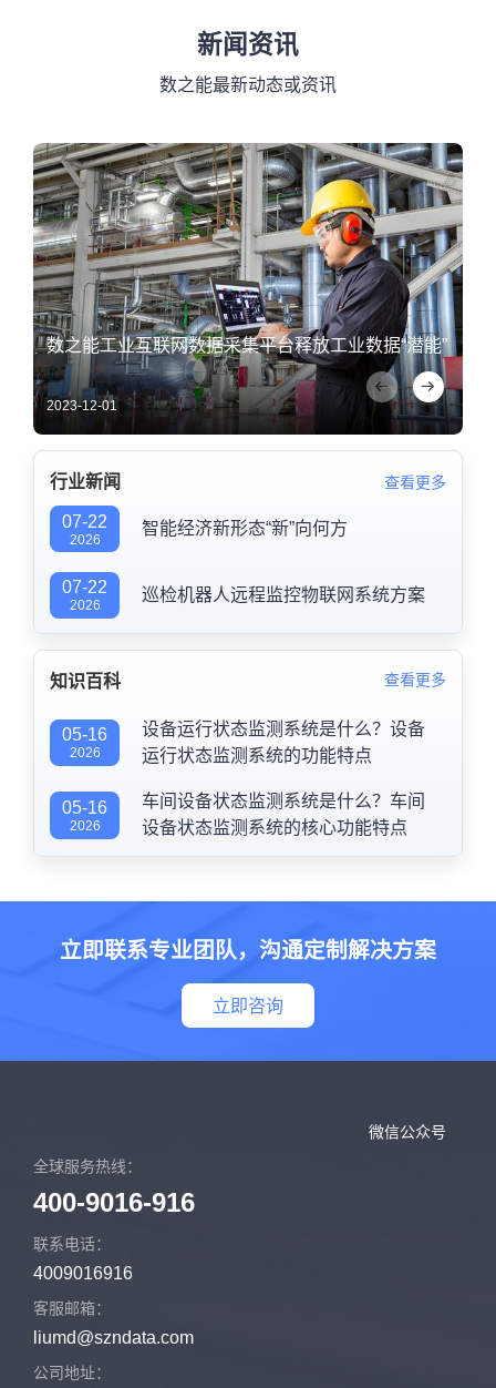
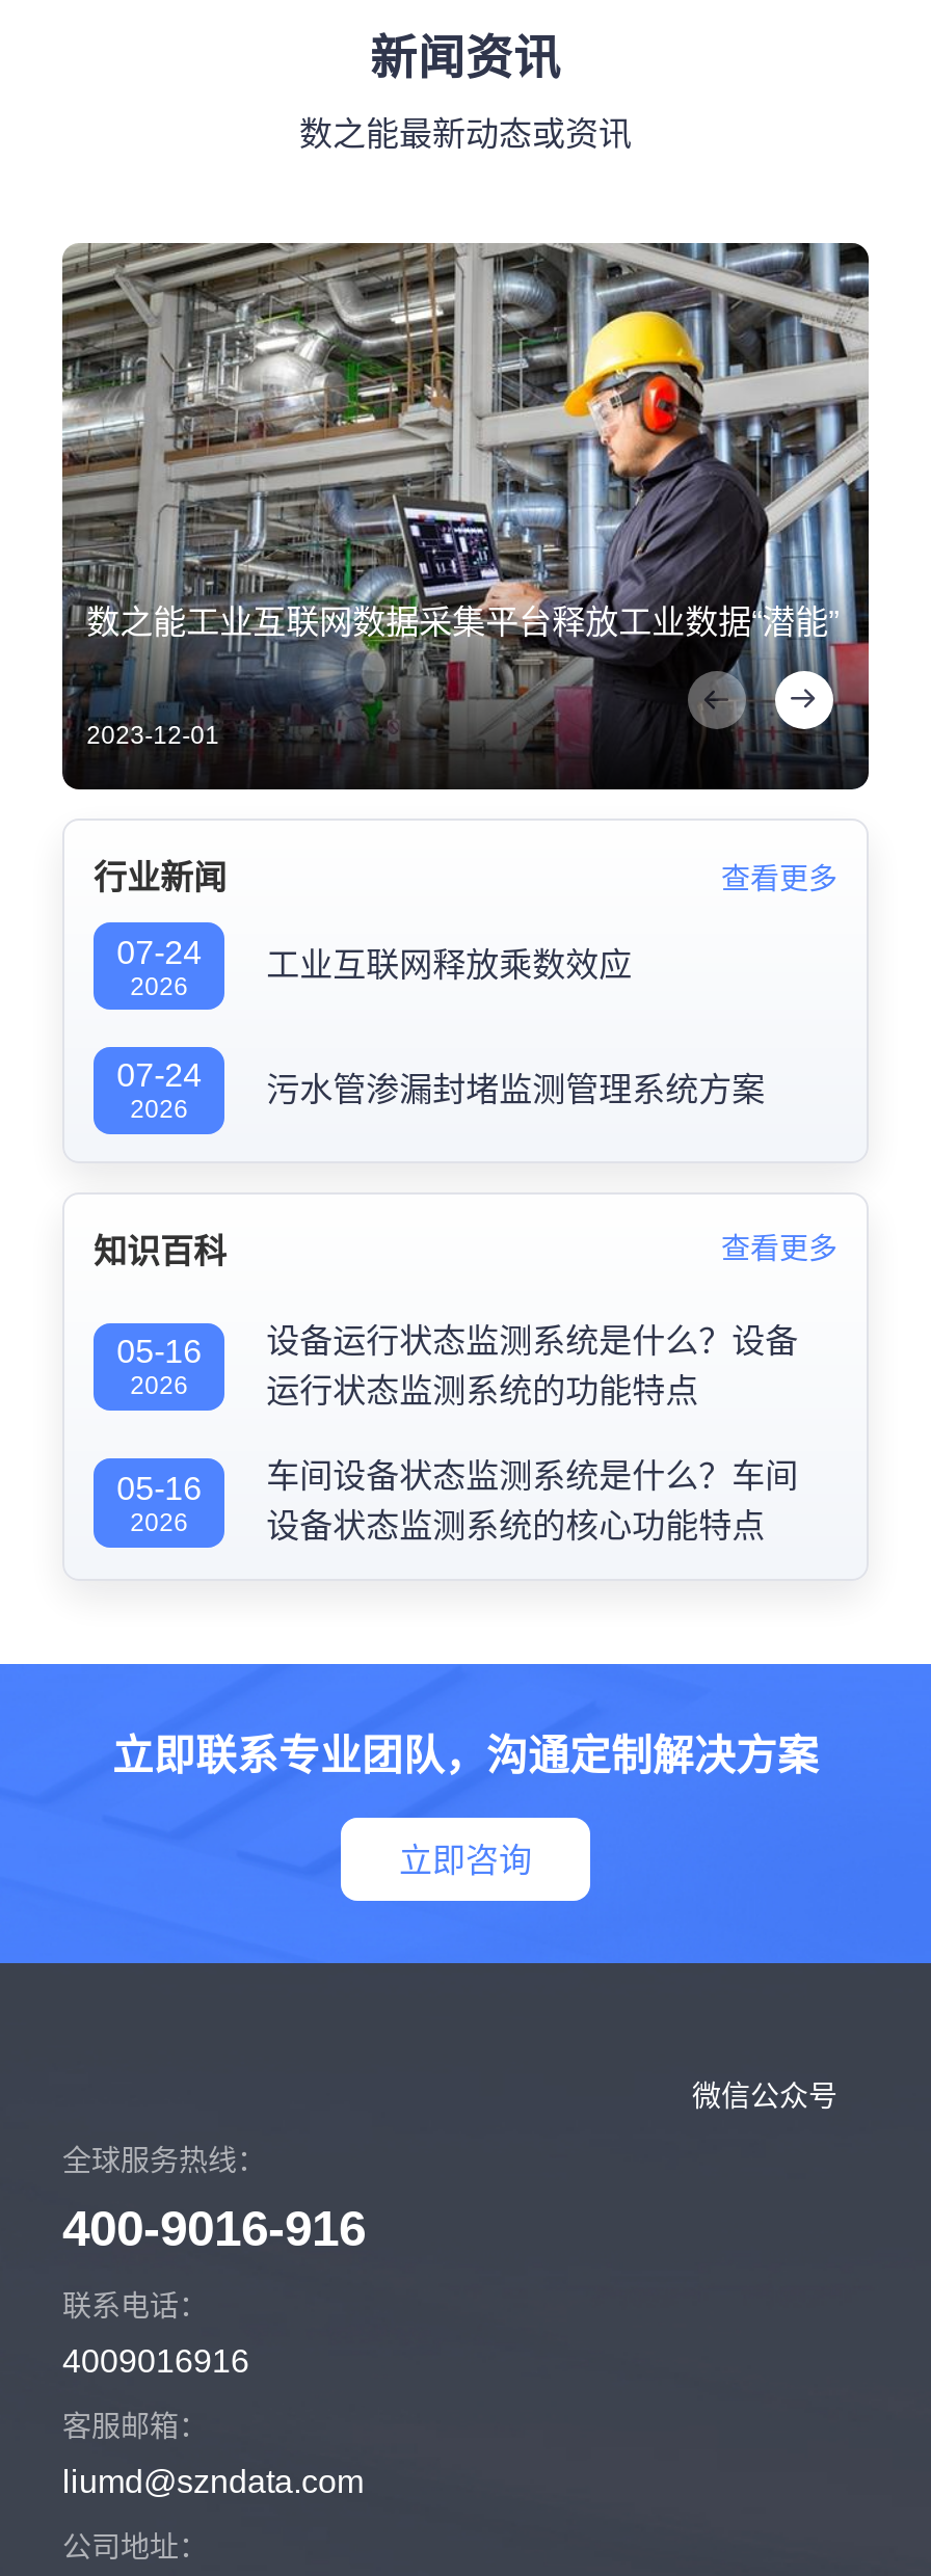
[62,512,108,531] 07-22 -> [117,934,202,969] 07-24
[142,519,348,538] 智能经济新形态“新”向何方 -> [266,948,632,983] 工业互联网释放乘数效应
[62,578,108,597] 07-22 -> [117,1058,202,1094] 07-24
[142,585,425,604] 巡检机器人远程监控物联网系统方案 -> [266,1072,765,1107] 污水管渗漏封堵监测管理系统方案

